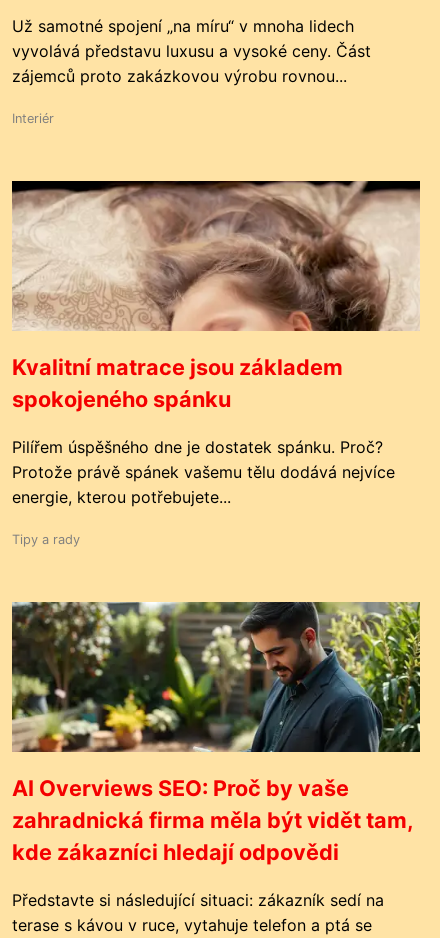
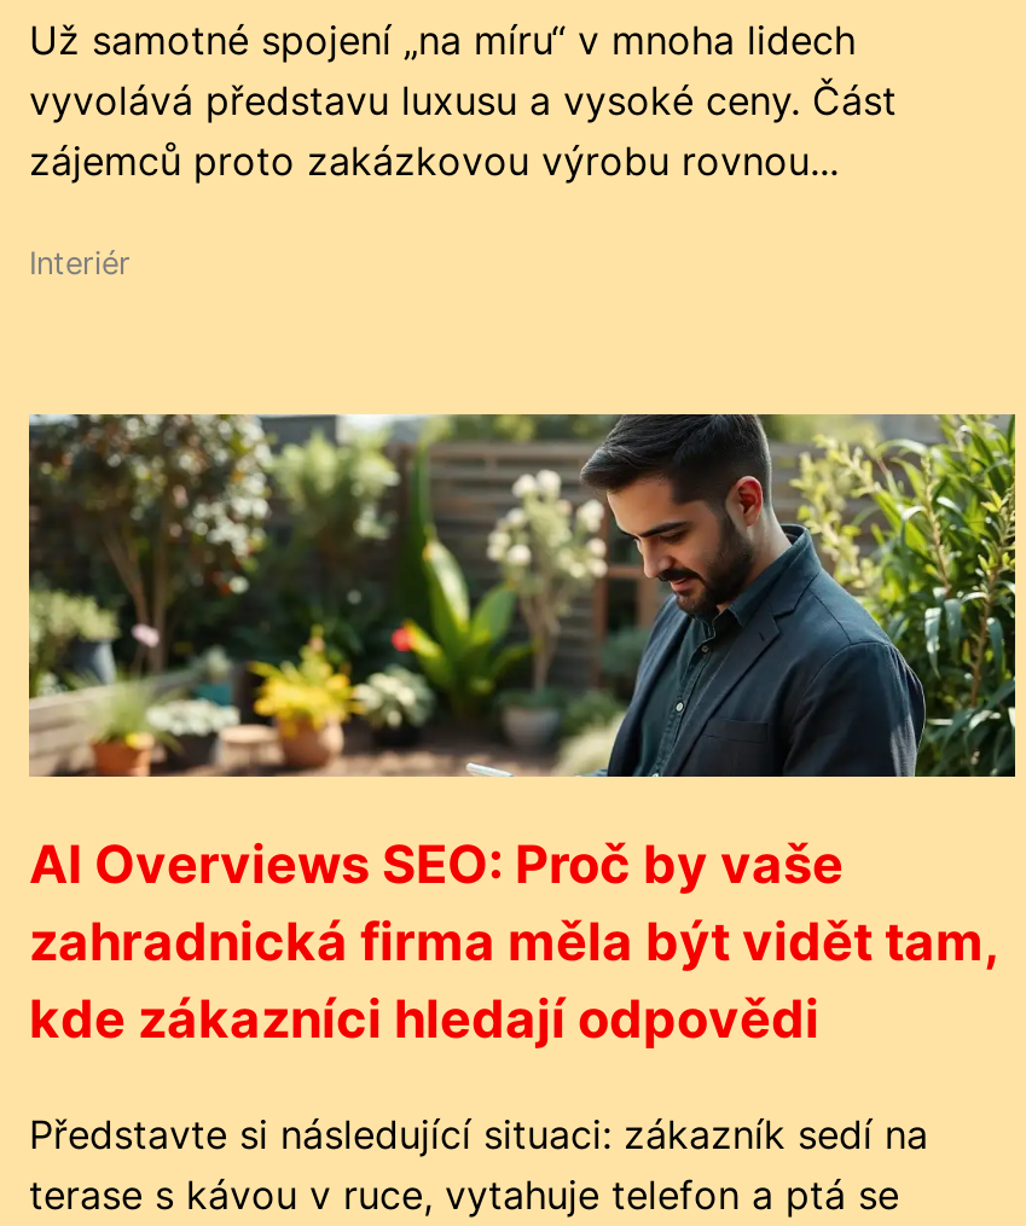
[11,180,421,547] [image] | Kvalitní matrace jsou základem | spokojeného spánku | Pilířem úspěšného dne je dostatek spánku. Proč? | Protože právě spánek vašemu tělu dodává nejvíce | energie, kterou potřebujete... | Tipy a rady -> none

